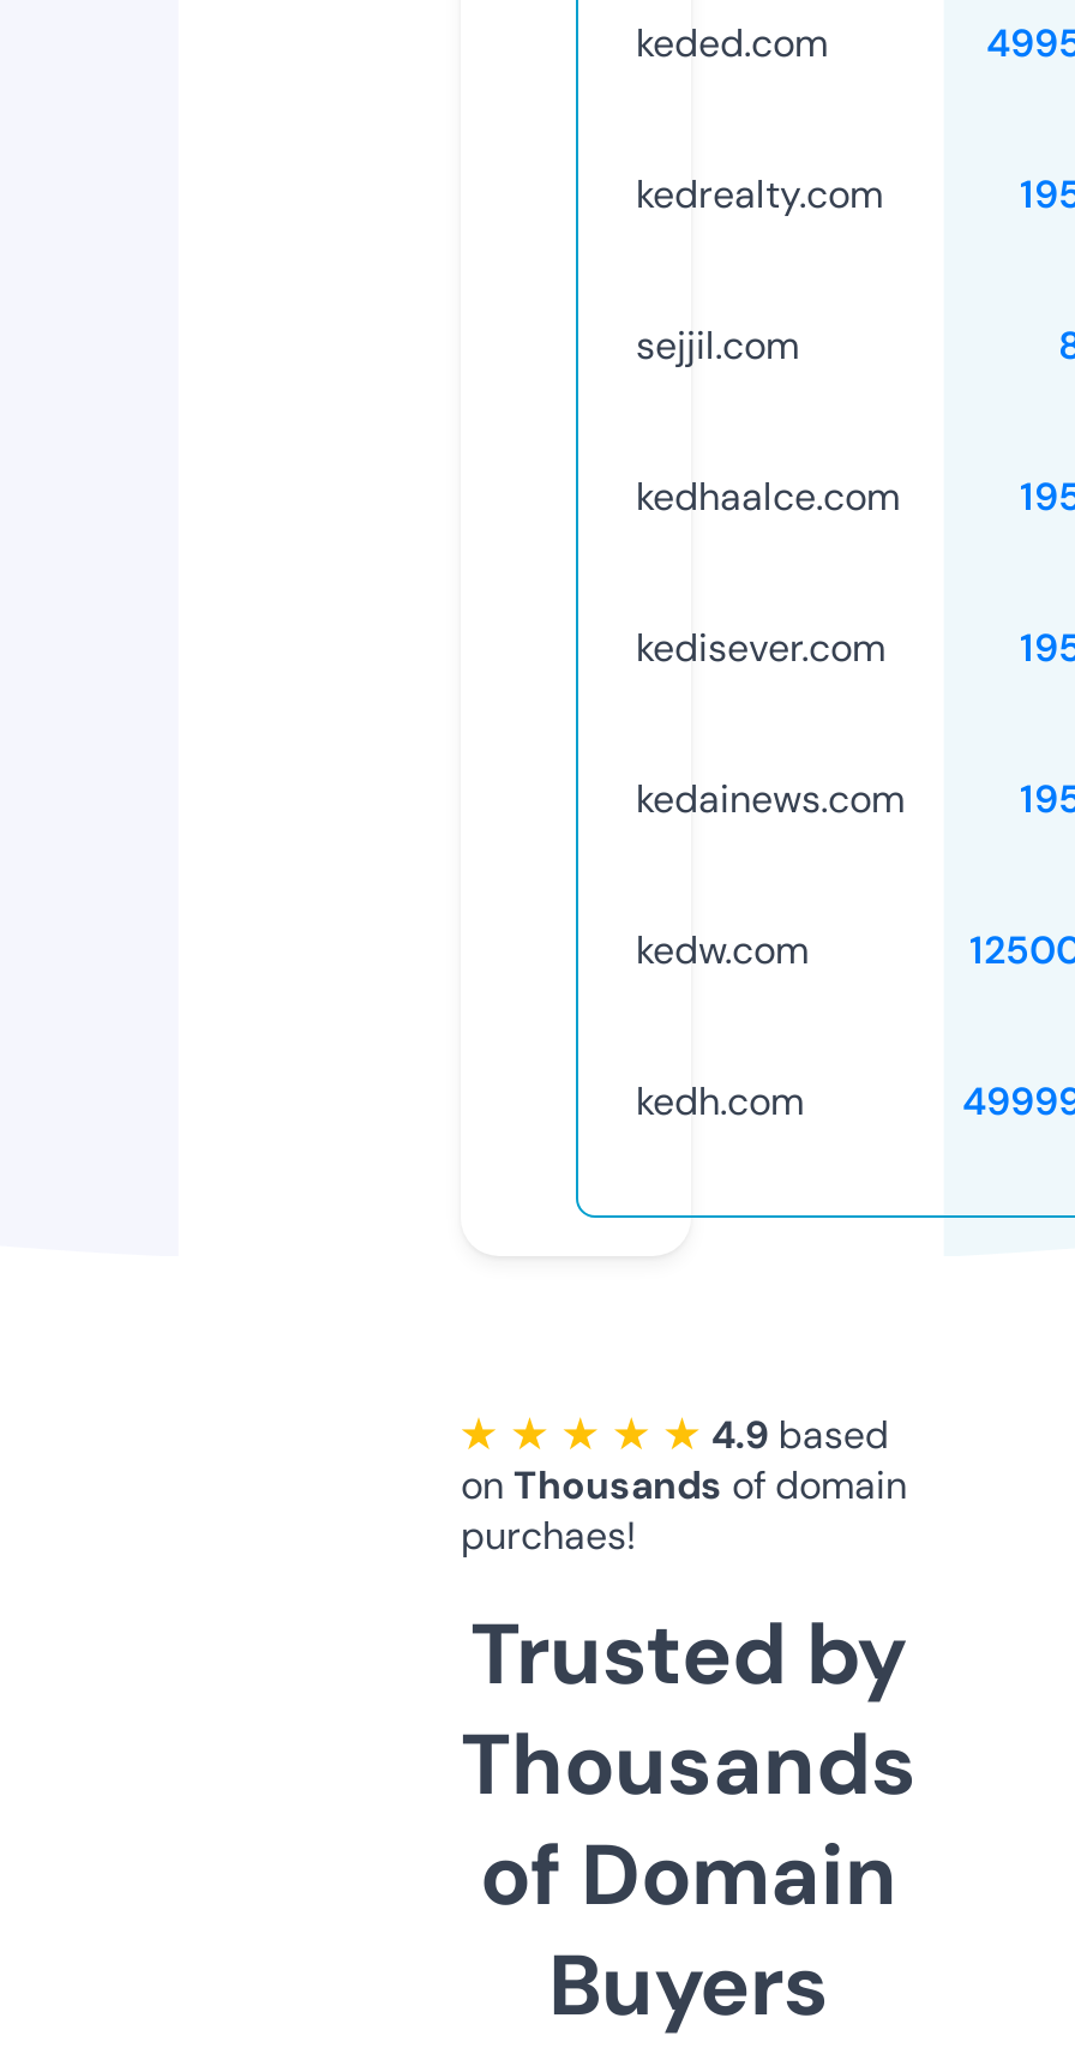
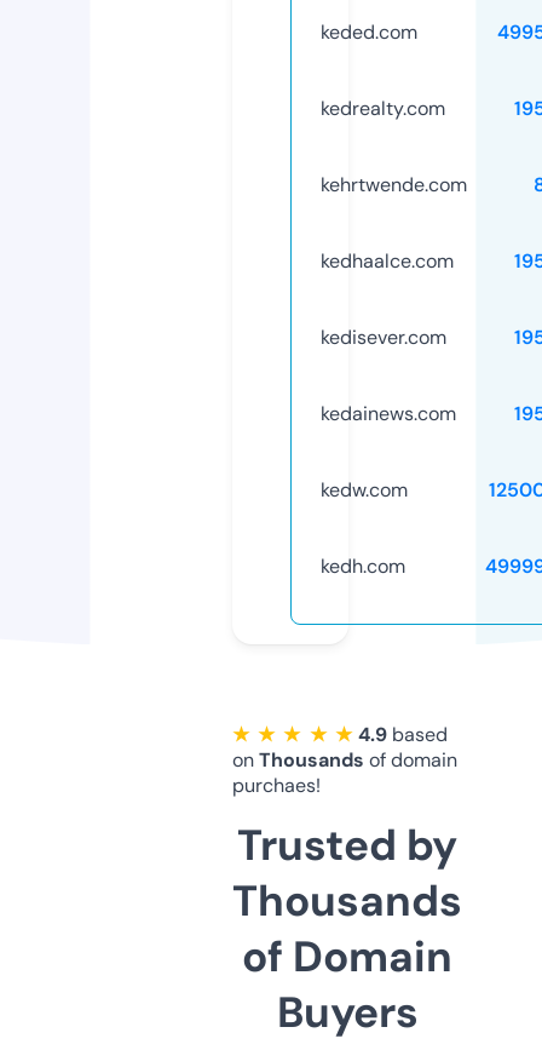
[636,320,799,370] sejjil.com -> [321,172,467,197] kehrtwende.com

